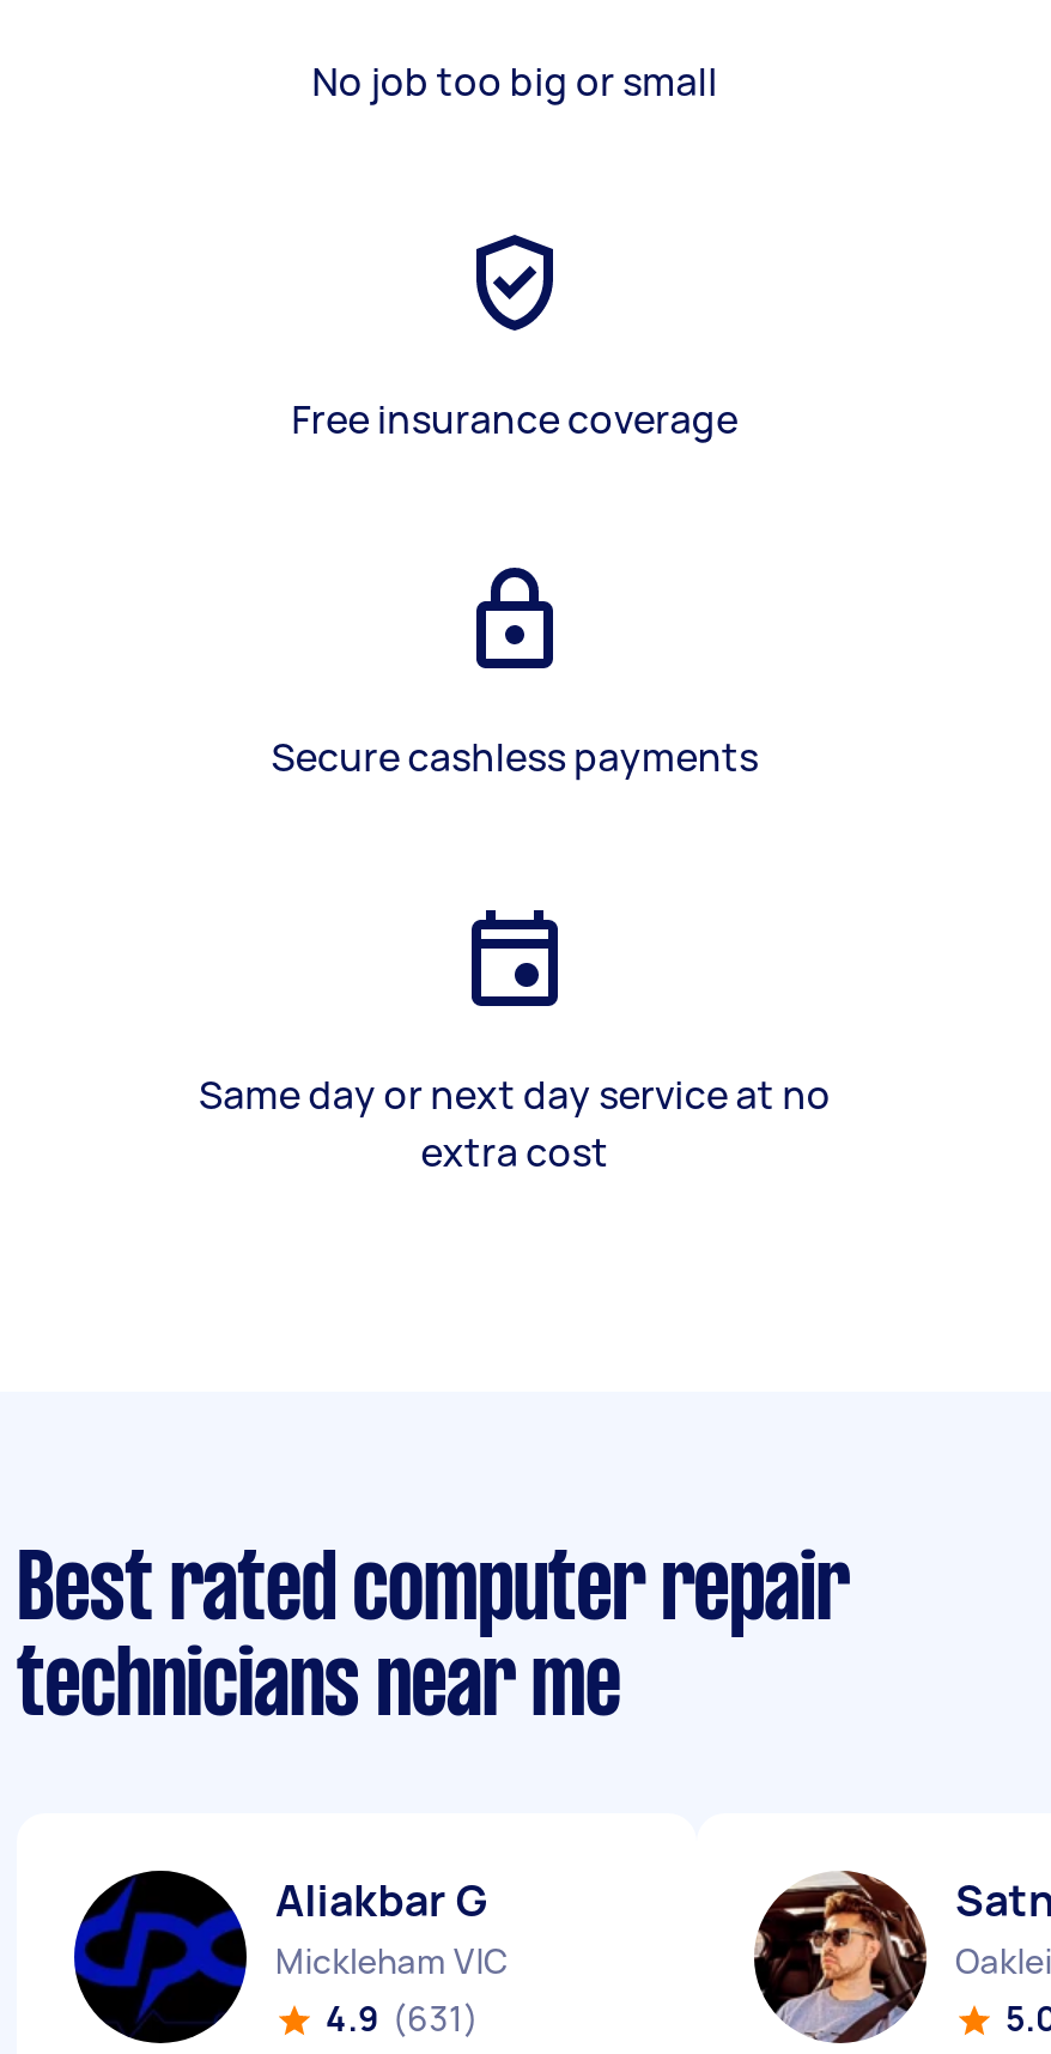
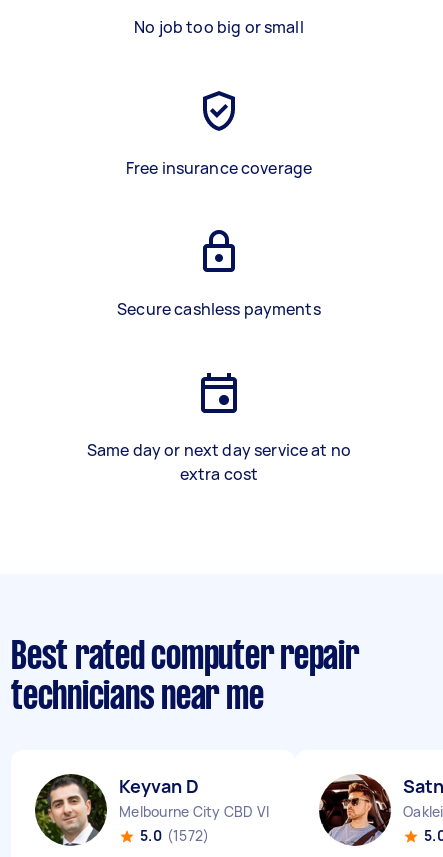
[72,1871,508,2043] [image] | Aliakbar G | Mickleham VIC | 4.9 (631) -> [34,774,279,846] [image] | Keyvan D | Melbourne City CBD VIC | 5.0 (1572)

